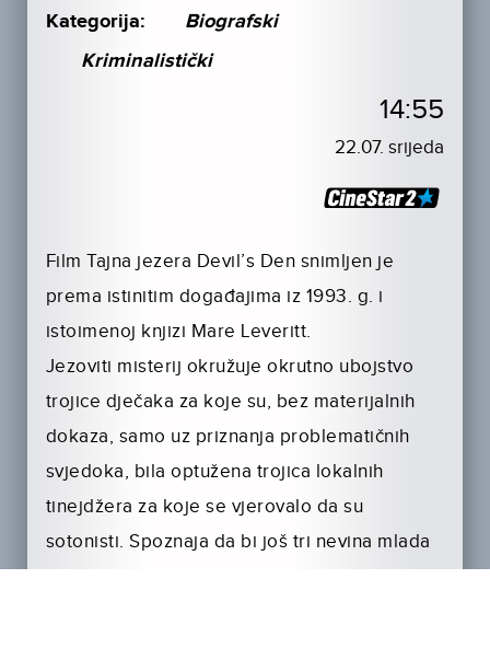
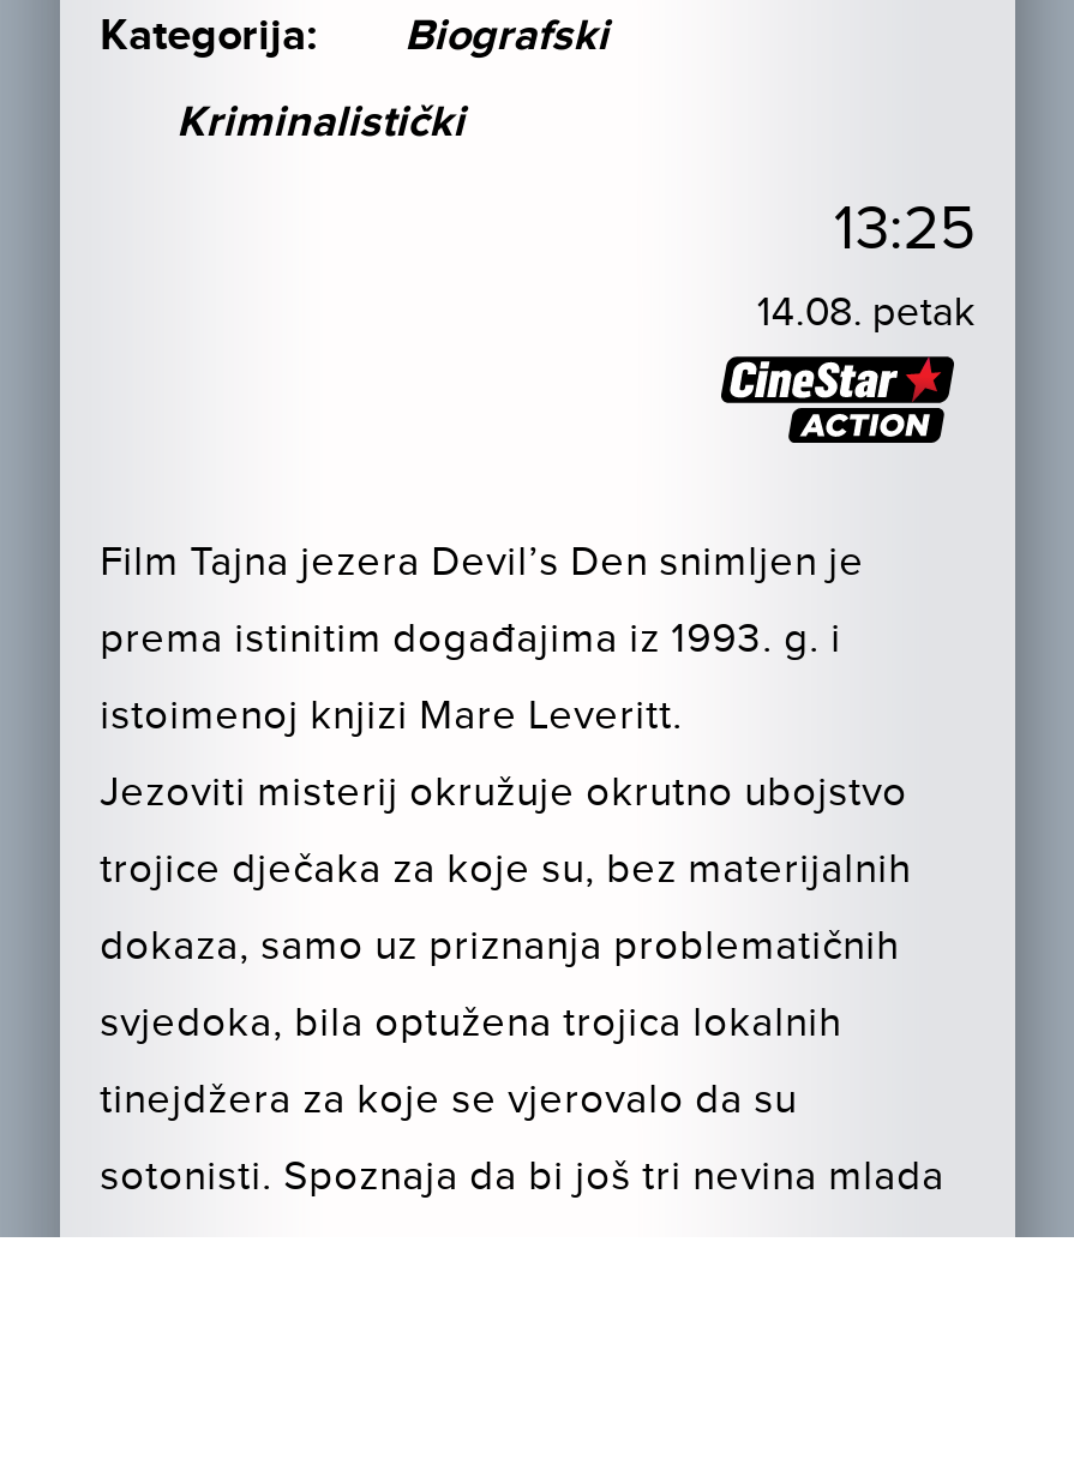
[335,93,444,159] 14:55 | 22.07. srijeda -> [757,194,975,338] 13:25 | 14.08. petak
[323,167,441,209] [image] -> [710,356,965,445] [image]

